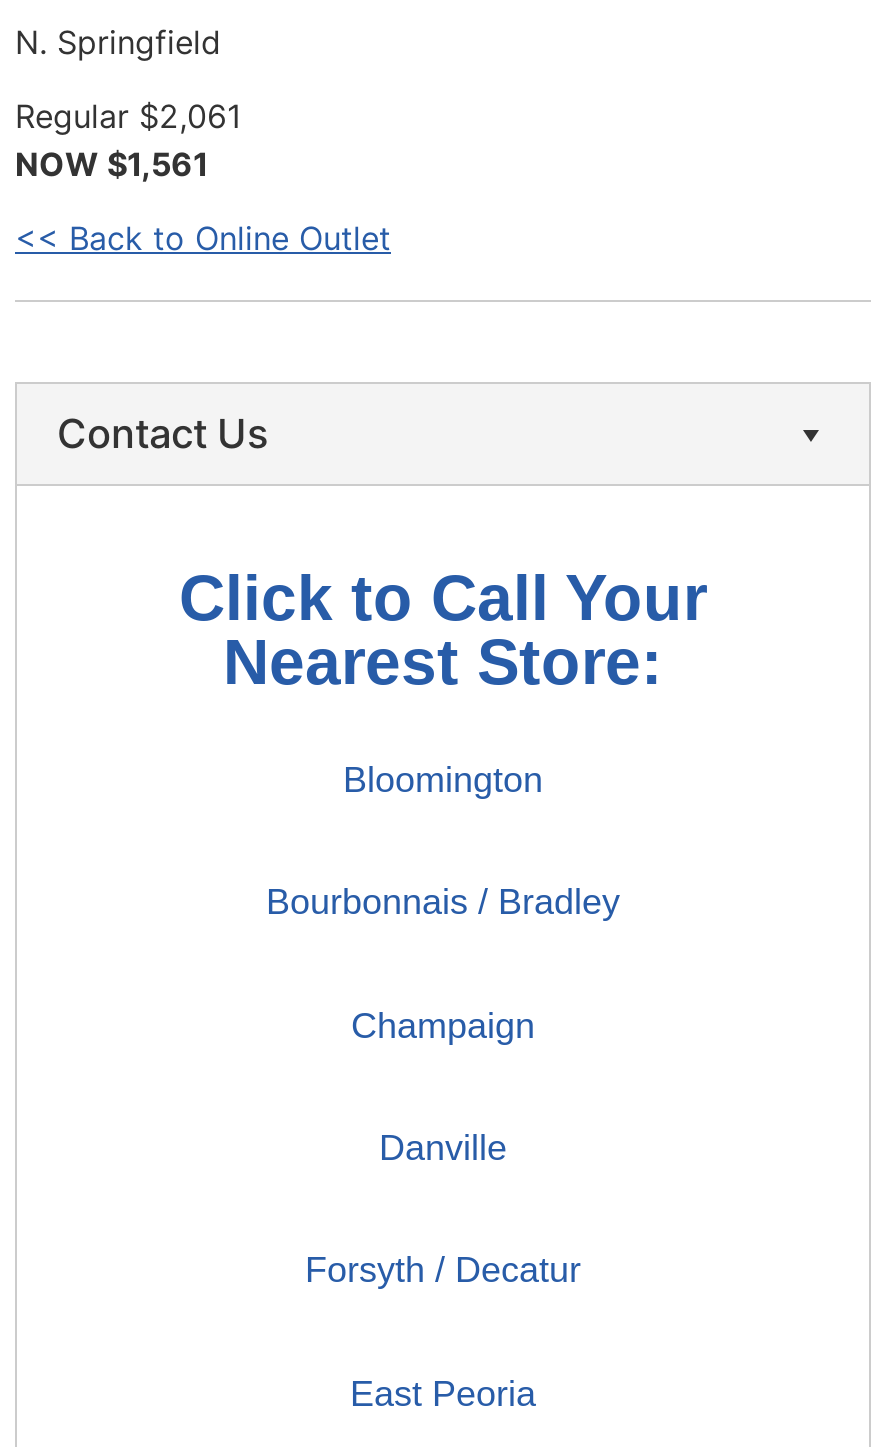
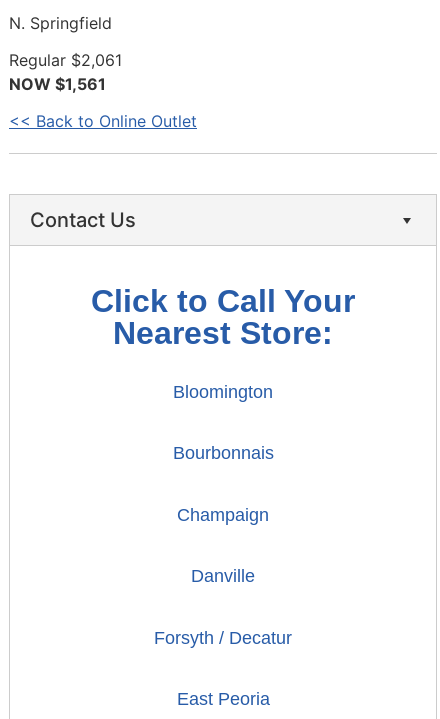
[266,882,620,922] Bourbonnais / Bradley -> [172,443,273,463] Bourbonnais

